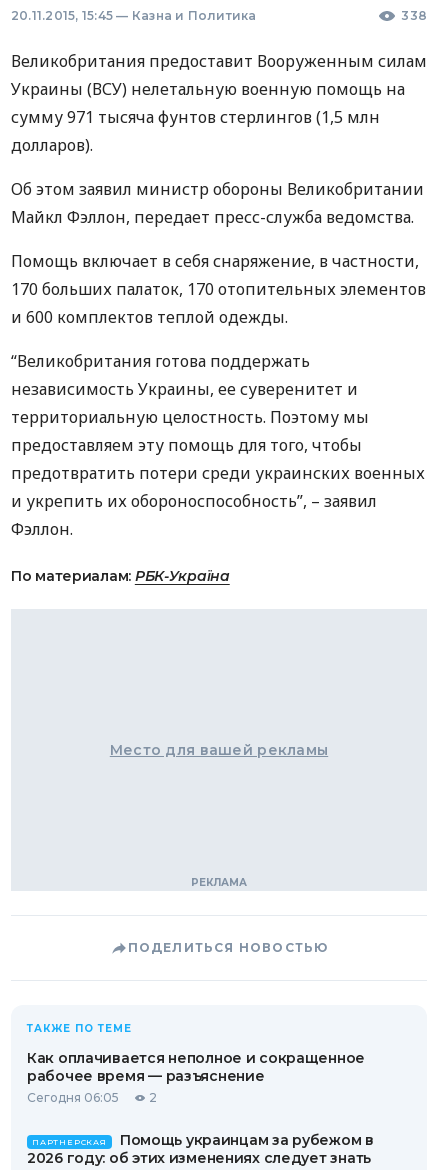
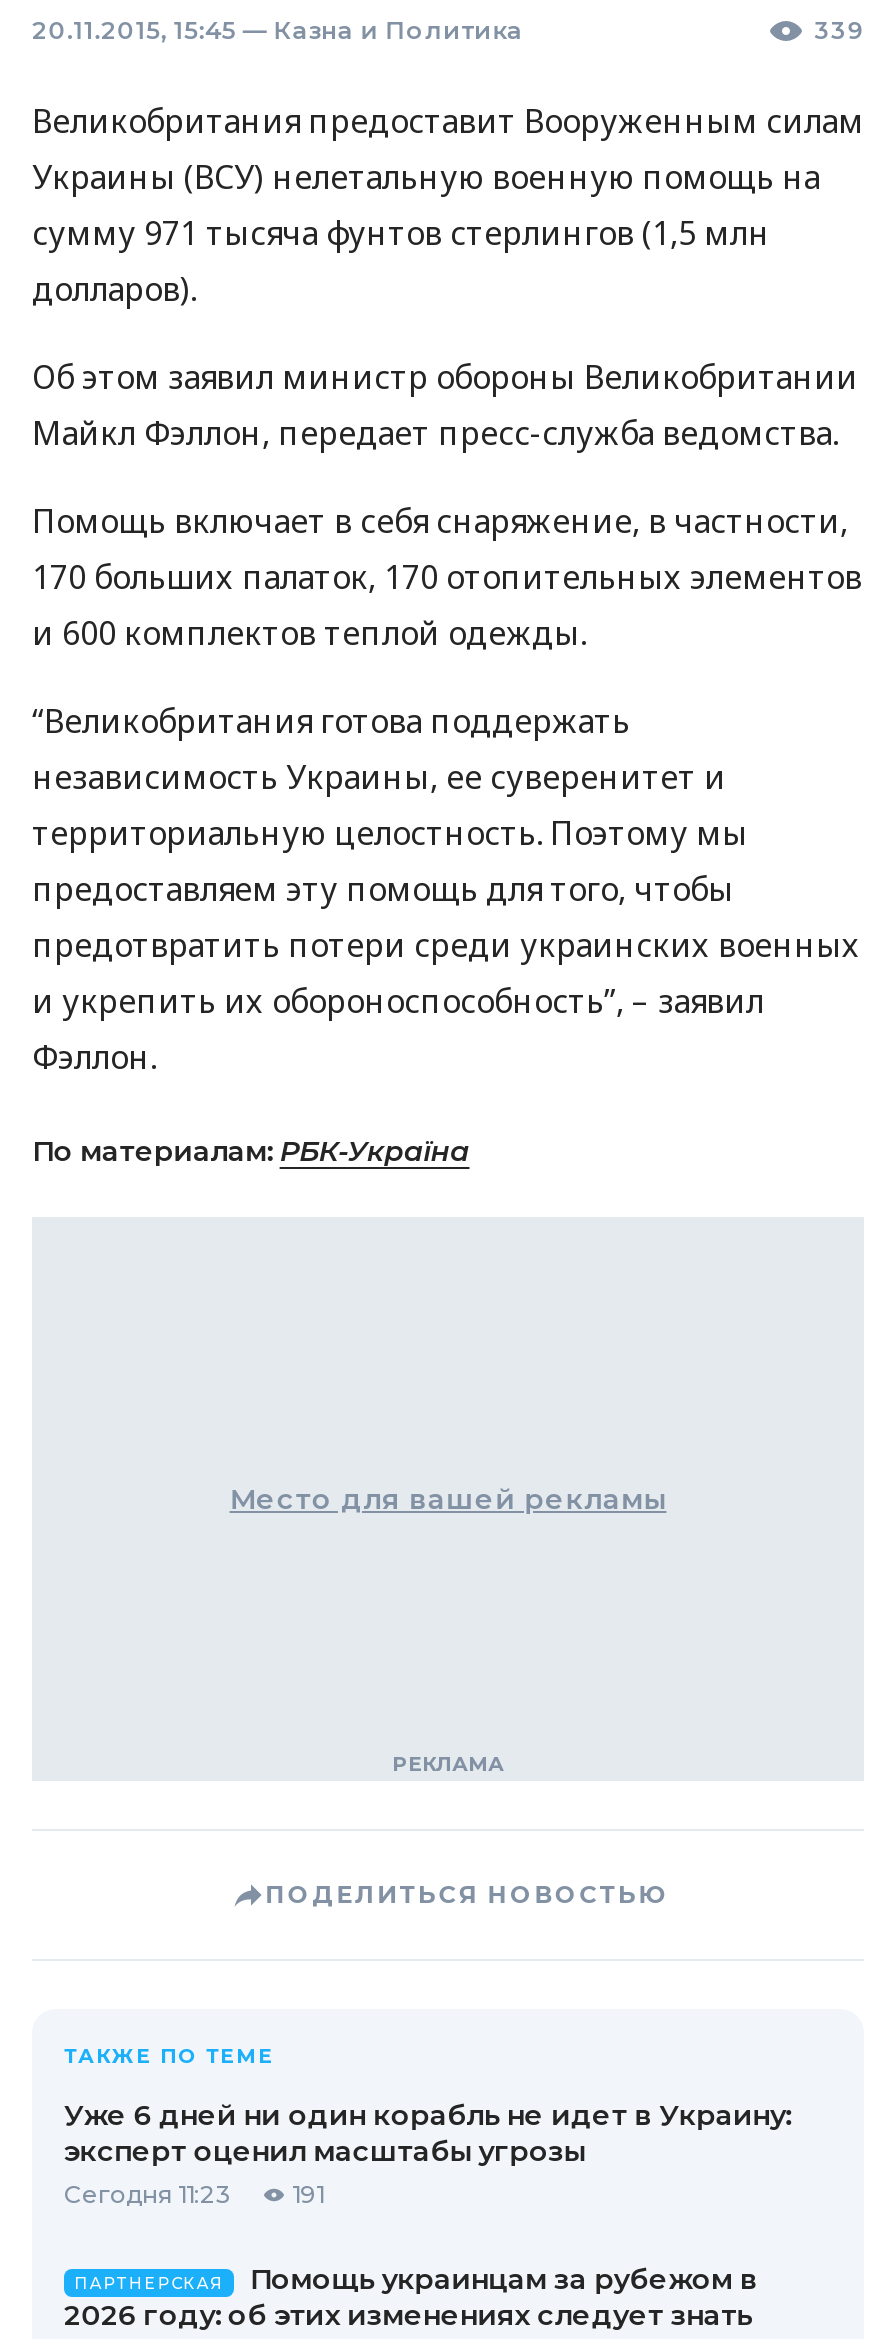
[401,8,427,23] 338 -> [815,15,864,45] 339
[27,1049,365,1105] Как оплачивается неполное и сокращенное | рабочее время — разъяснение | Сегодня 06:05 | 2 -> [64,2097,791,2209] Уже 6 дней ни один корабль не идет в Украину: | эксперт оценил масштабы угрозы | Сегодня 11:23 | 191

